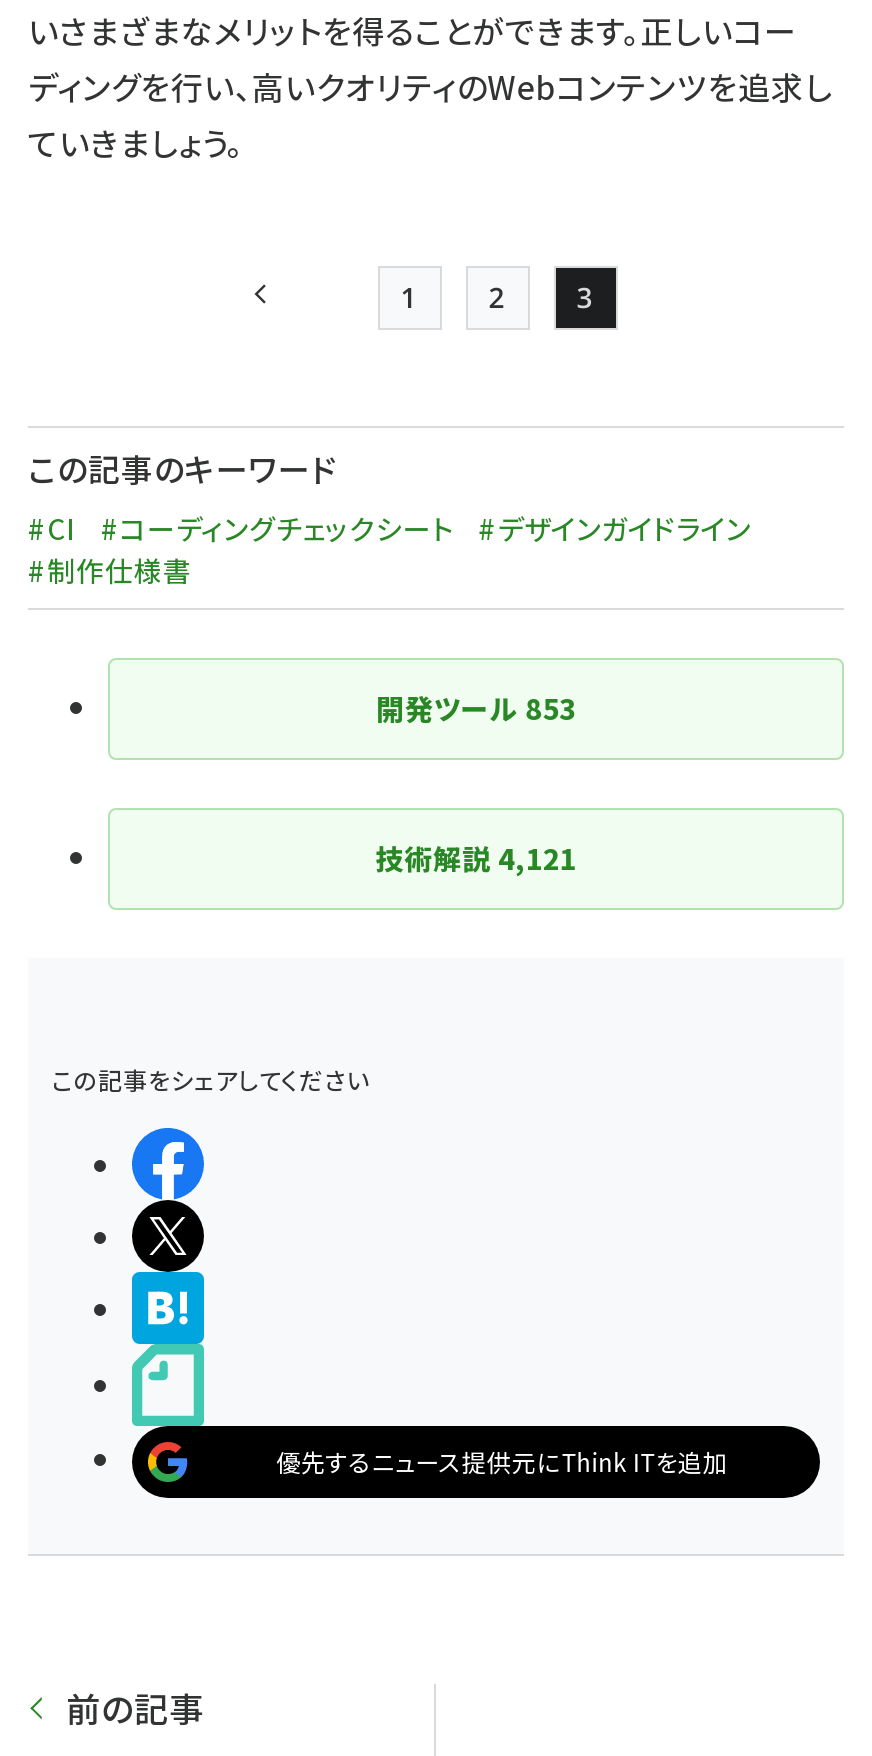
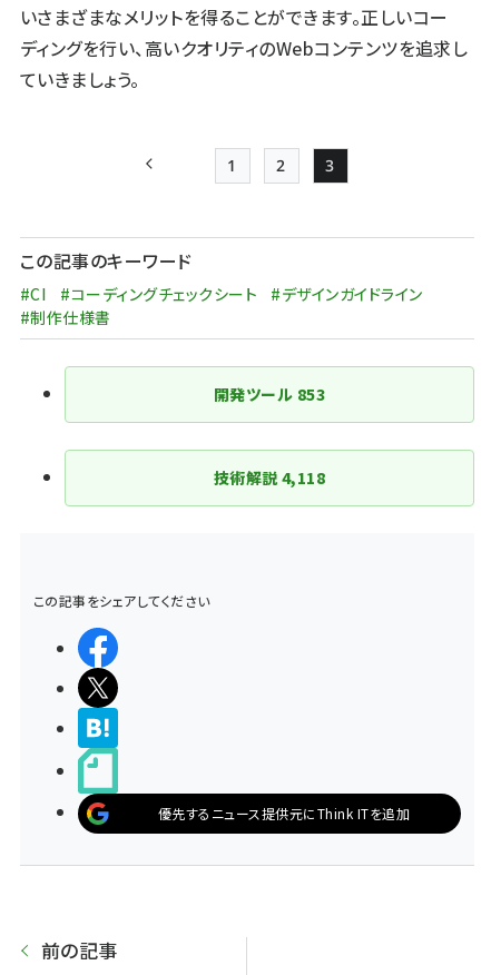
[375,838,577,878] 技術解説4,121 -> [213,466,326,489] 技術解説4,118

